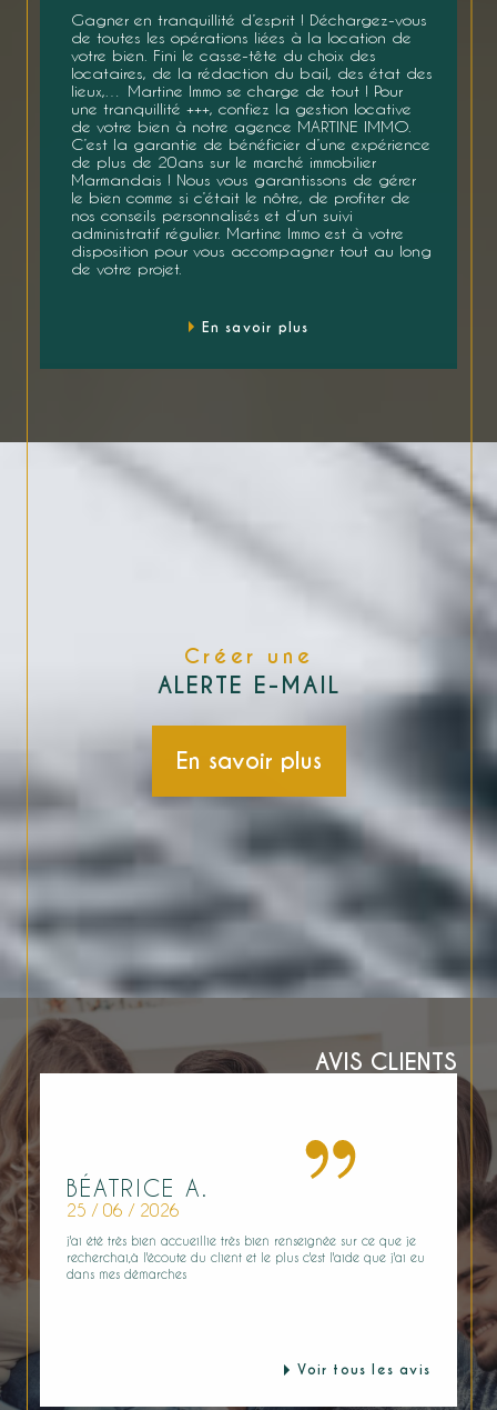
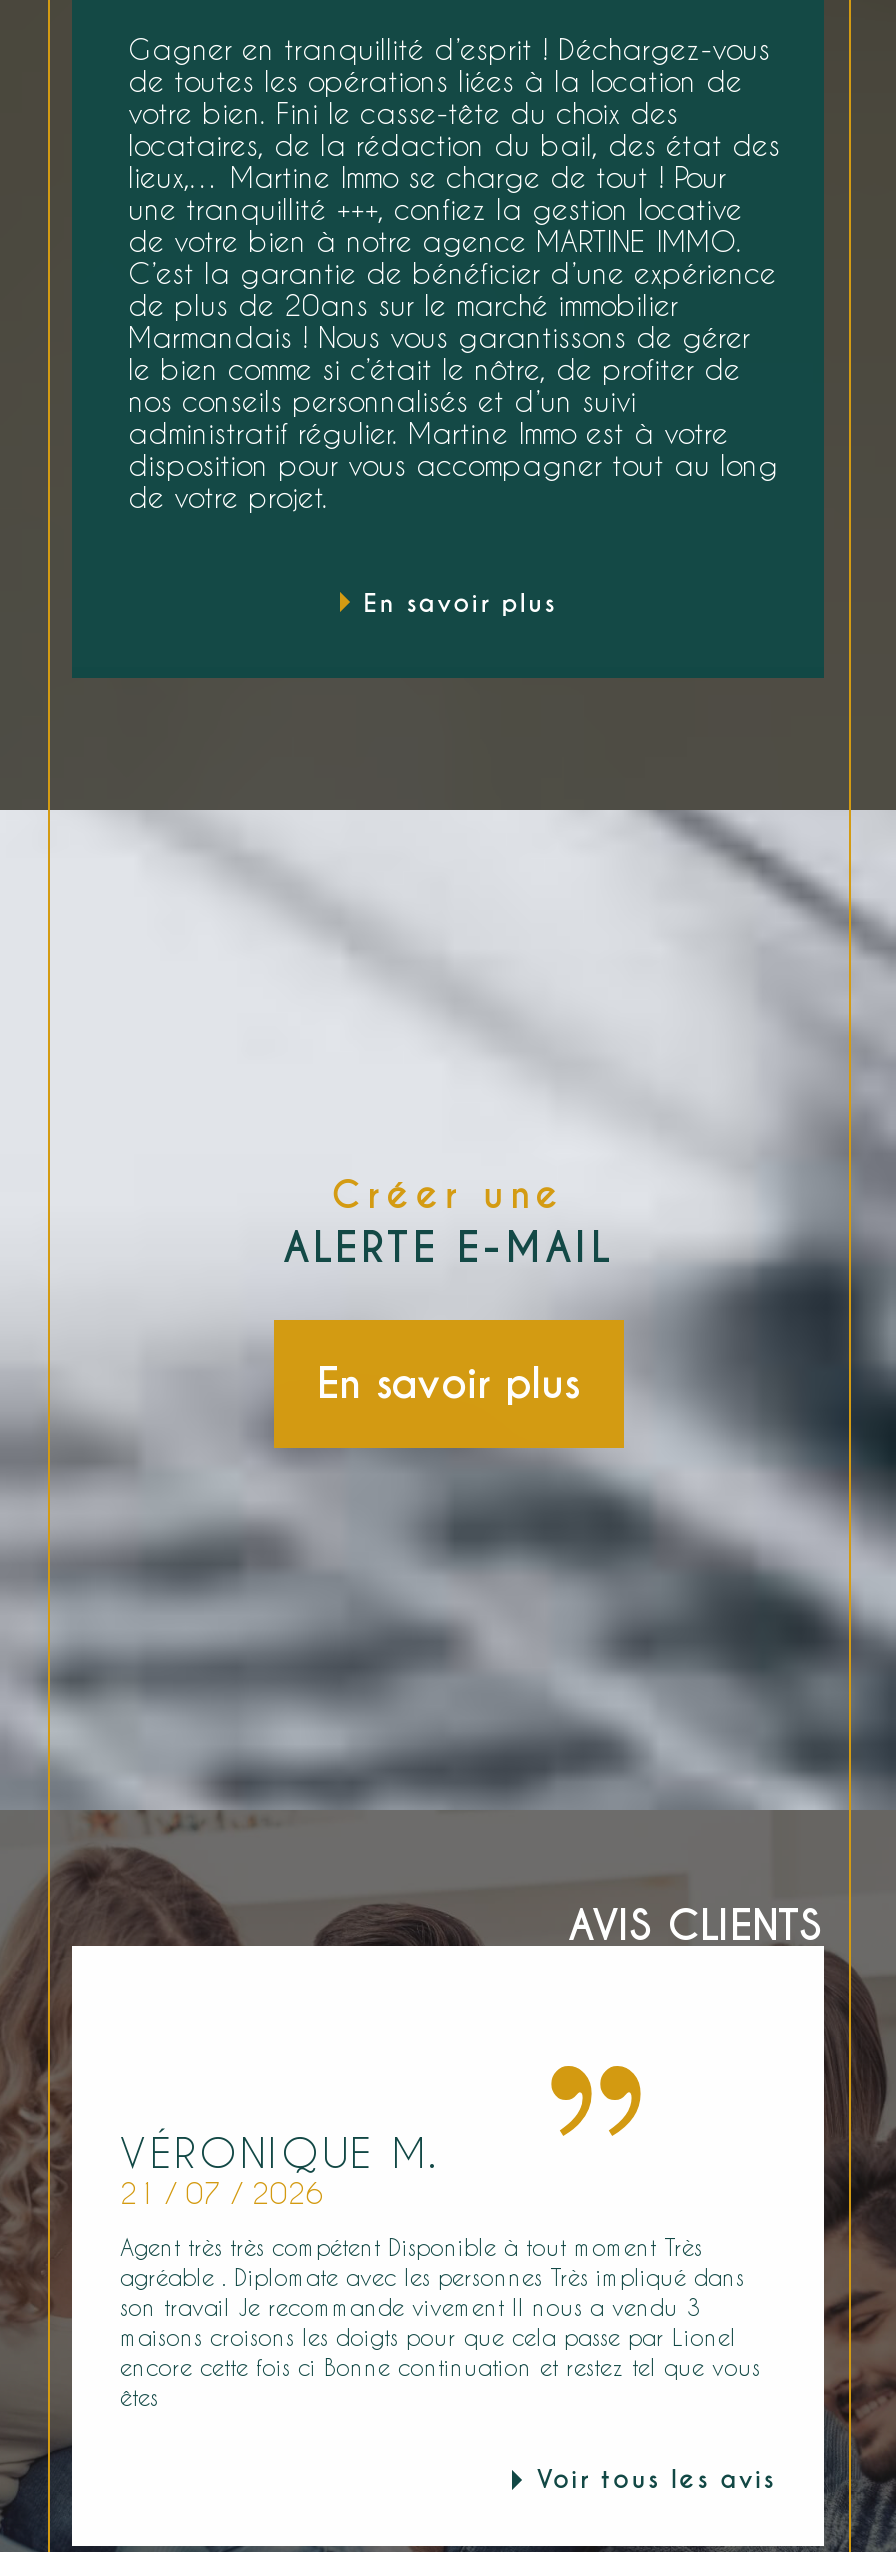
[67,1174,209,1219] BÉATRICE A. | 25 / 06 / 2026 -> [120,2127,440,2209] VÉRONIQUE M. | 21 / 07 / 2026
[67,1233,425,1281] j'ai été très bien accueillie très bien renseignée sur ce que je | recherchai,à l'écoute du client et le plus c'est l'aide que j'ai eu | dans mes démarches -> [120,2233,760,2409] Agent très très compétent Disponible à tout moment Très | agréable . Diplomate avec les personnes Très impliqué dans | son travail Je recommande vivement Il nous a vendu 3 | maisons croisons les doigts pour que cela passe par Lionel | encore cette fois ci Bonne continuation et restez tel que vous | êtes

